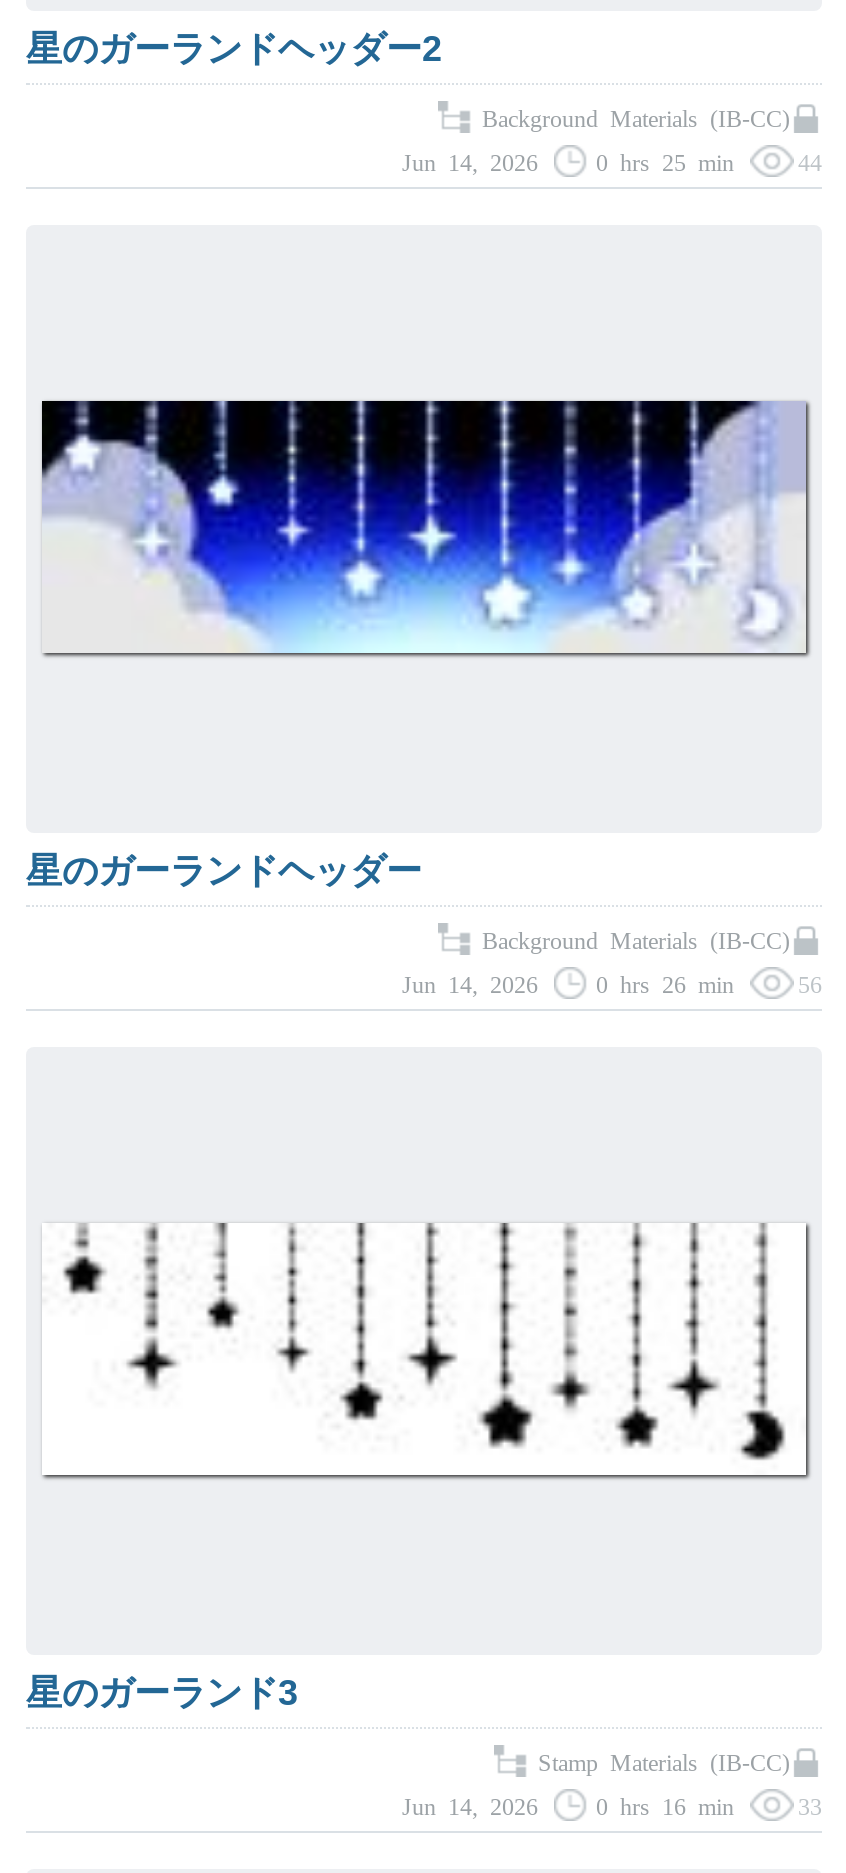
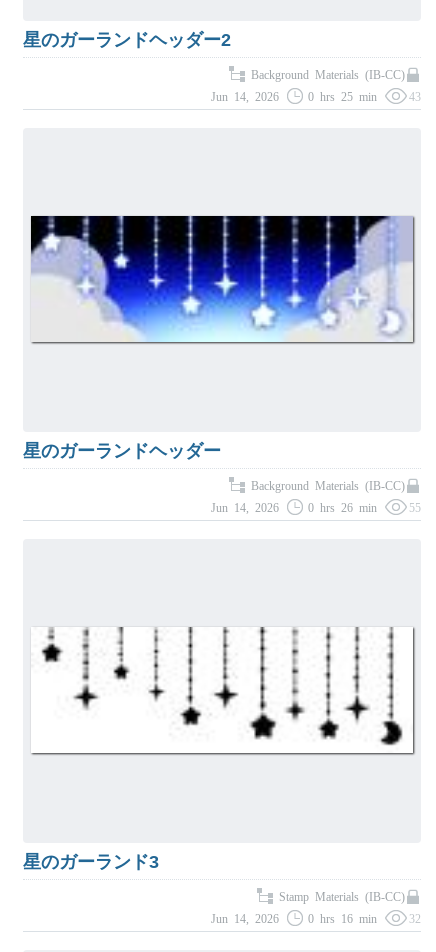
[798,149,822,173] 44 -> [409,90,421,102] 43
[798,971,822,995] 56 -> [409,501,421,513] 55
[798,1793,822,1817] 33 -> [409,912,421,924] 32

